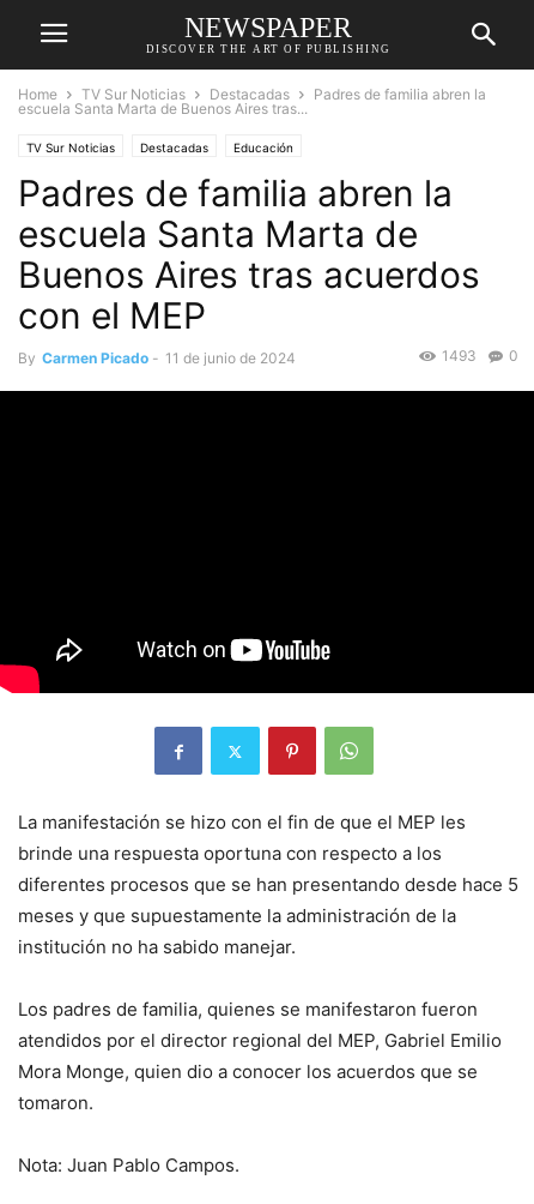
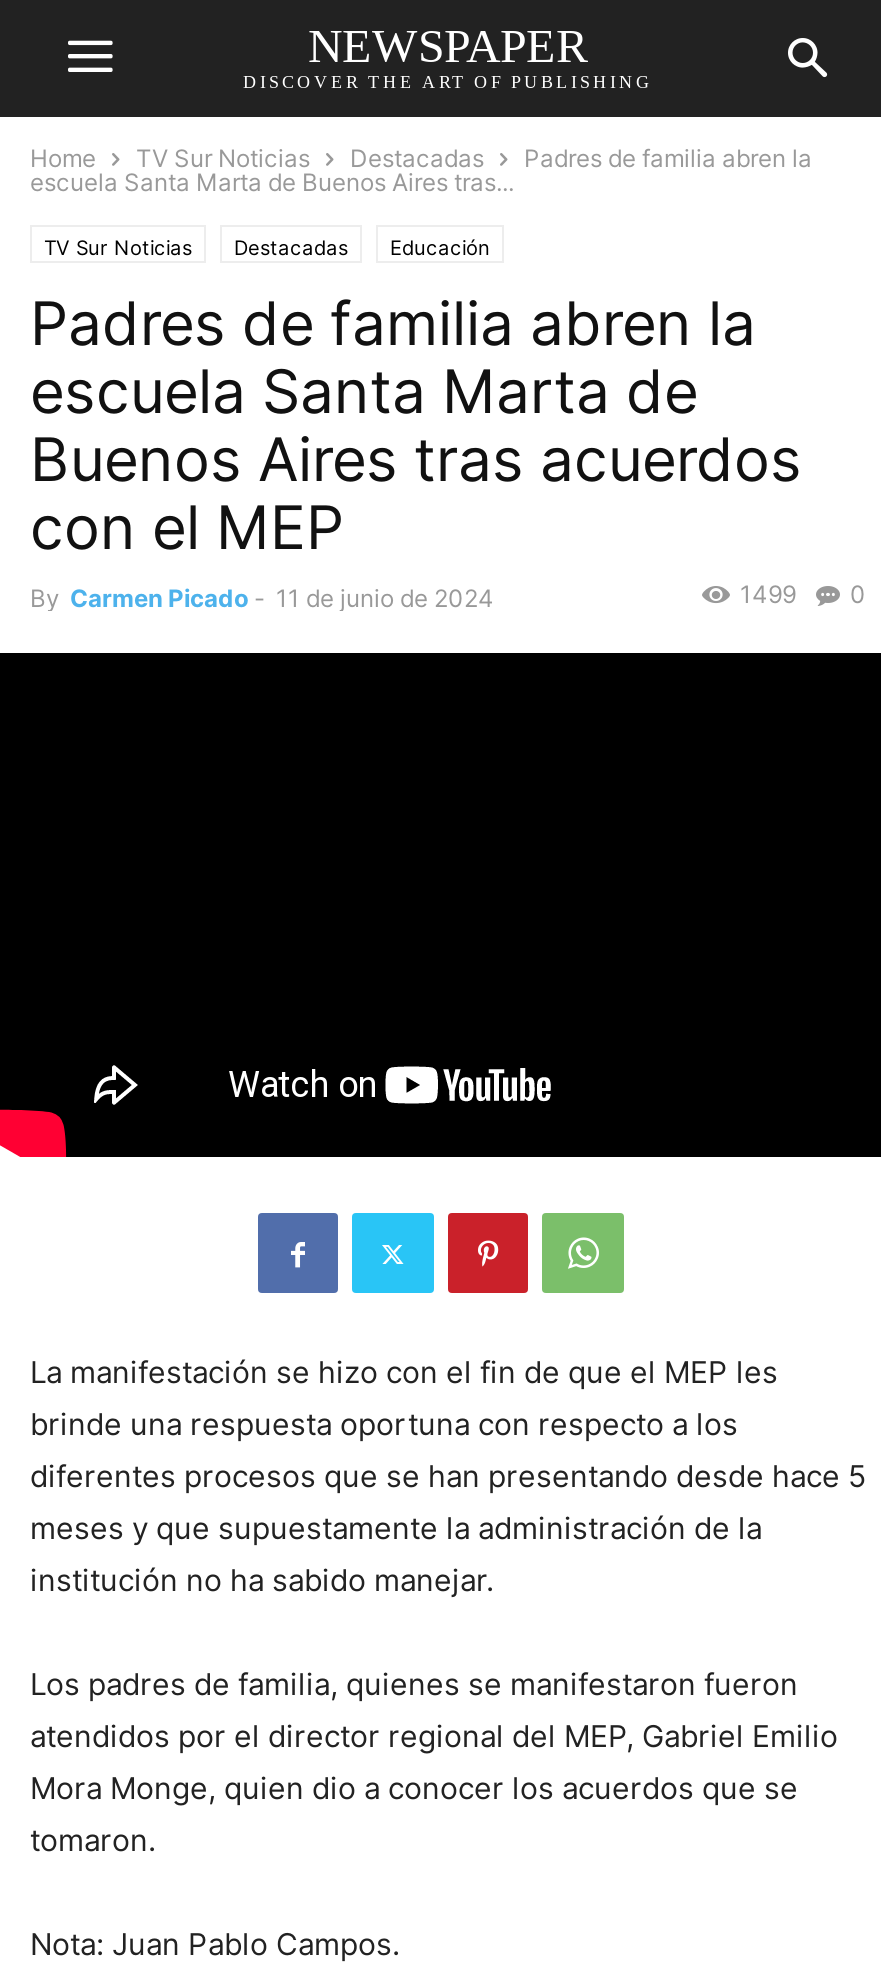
[442,347,518,365] 1493 0 -> [740,579,866,609] 1499 0

